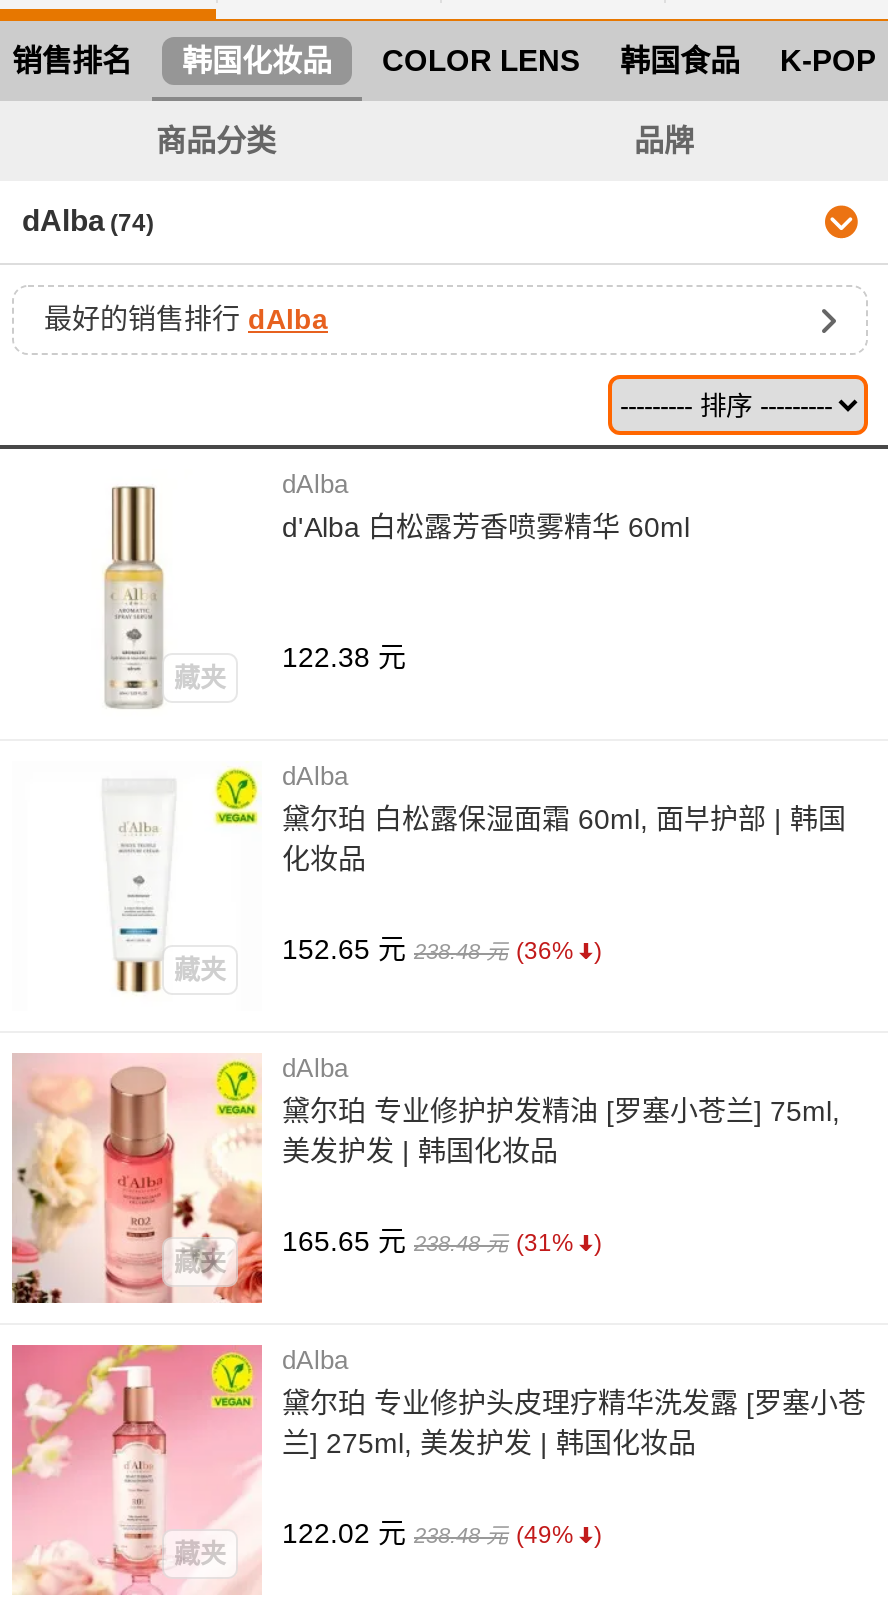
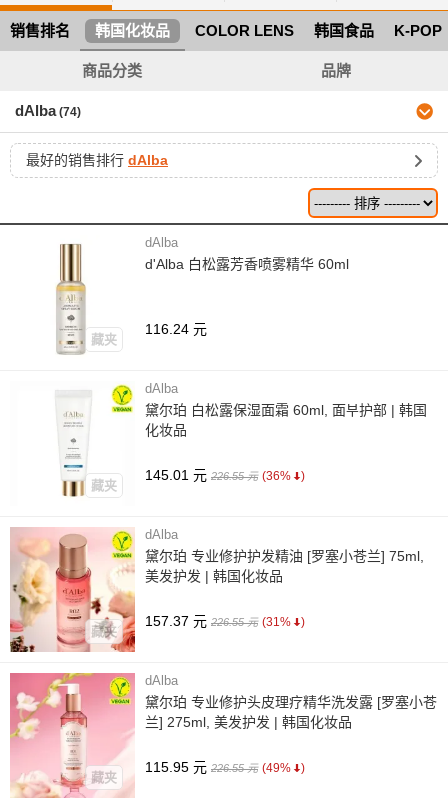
[282,641,406,673] 122.38 元 -> [145,321,207,337] 116.24 元
[282,933,574,965] 152.65 元 238.48 元 (36% -> [145,467,291,483] 145.01 元 226.55 元 (36%
[282,1225,574,1257] 165.65 元 238.48 元 (31% -> [145,613,291,629] 157.37 元 226.55 元 (31%
[282,1517,574,1549] 122.02 元 238.48 元 (49% -> [145,759,291,775] 115.95 元 226.55 元 (49%

